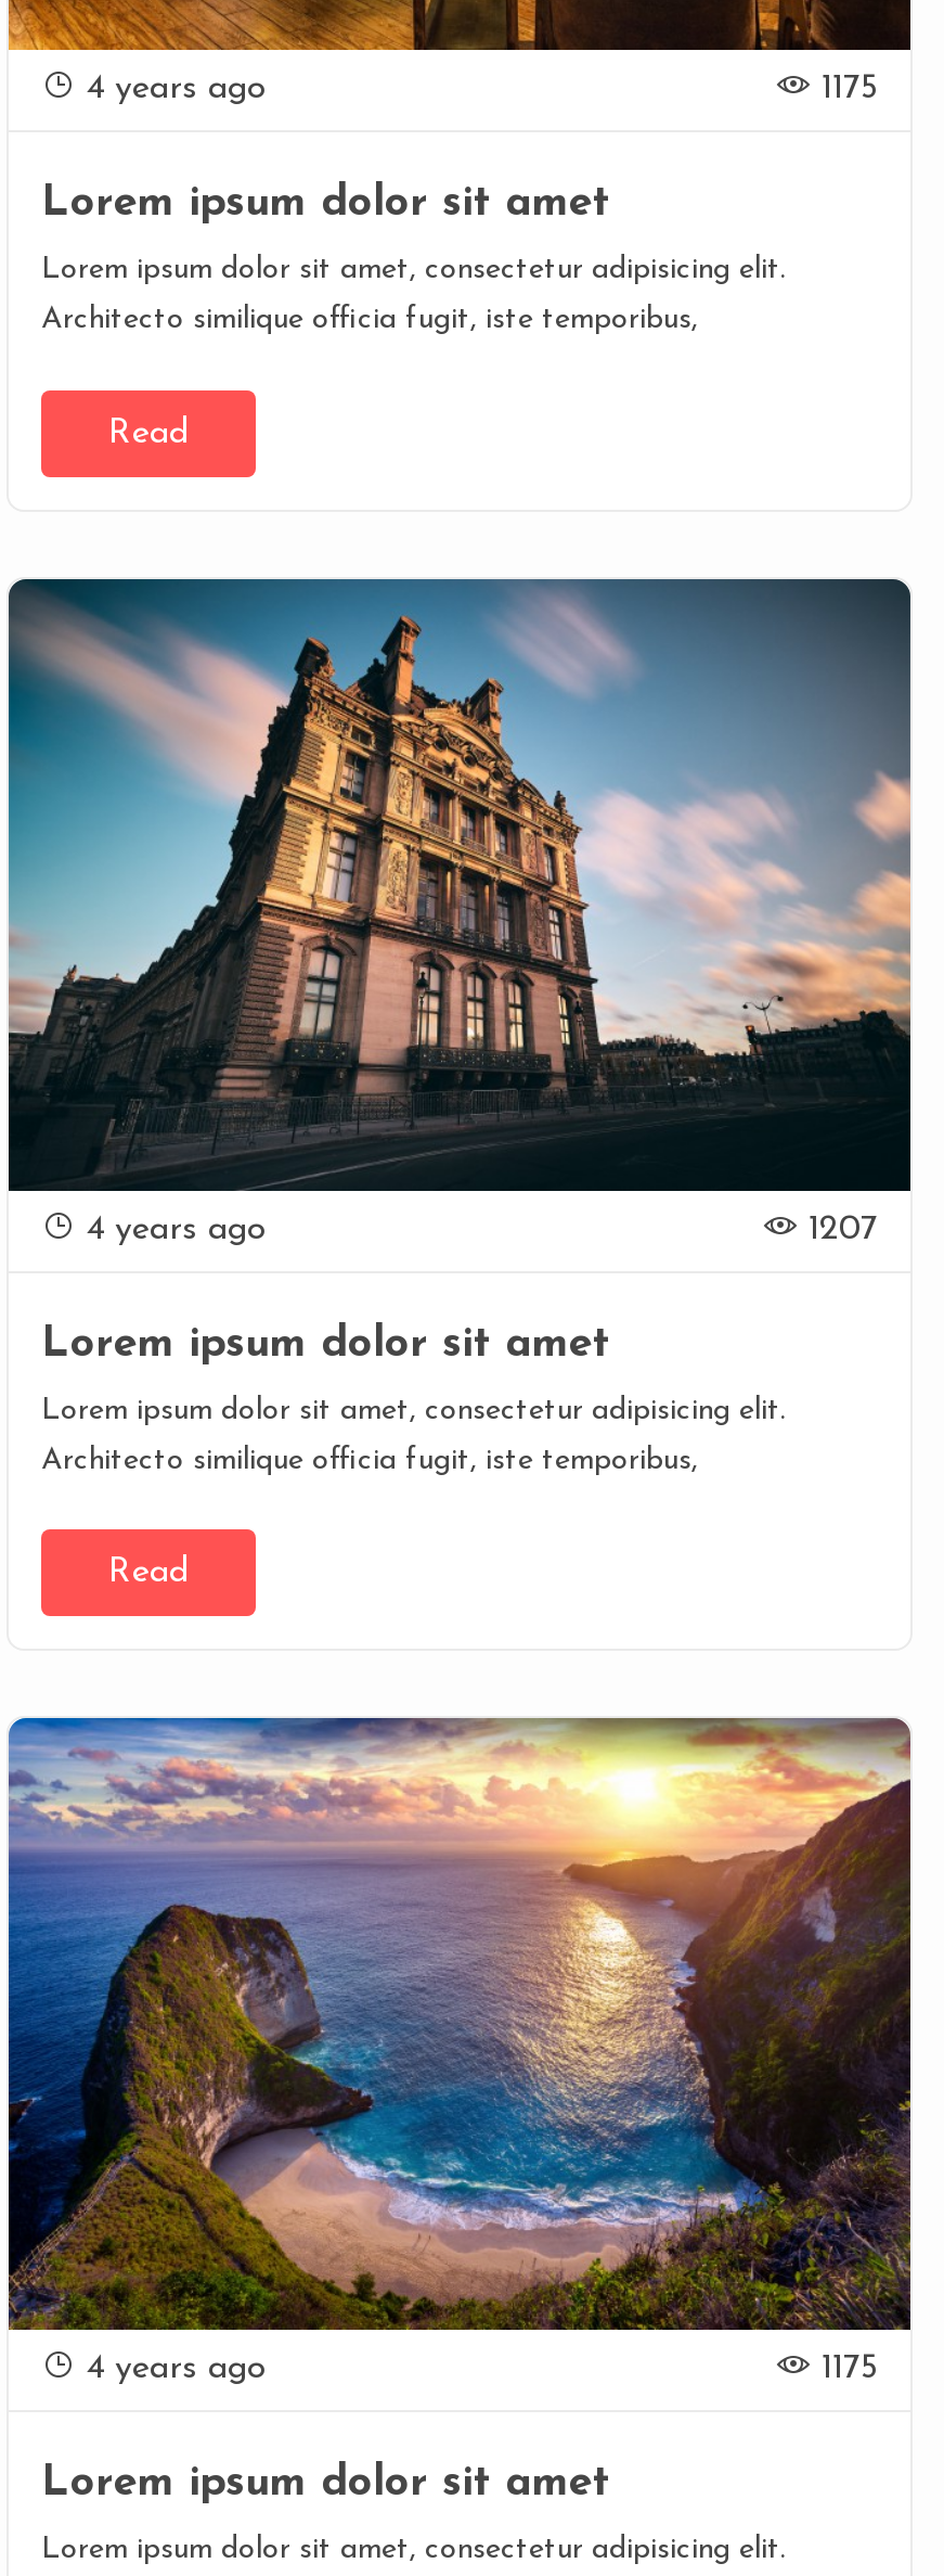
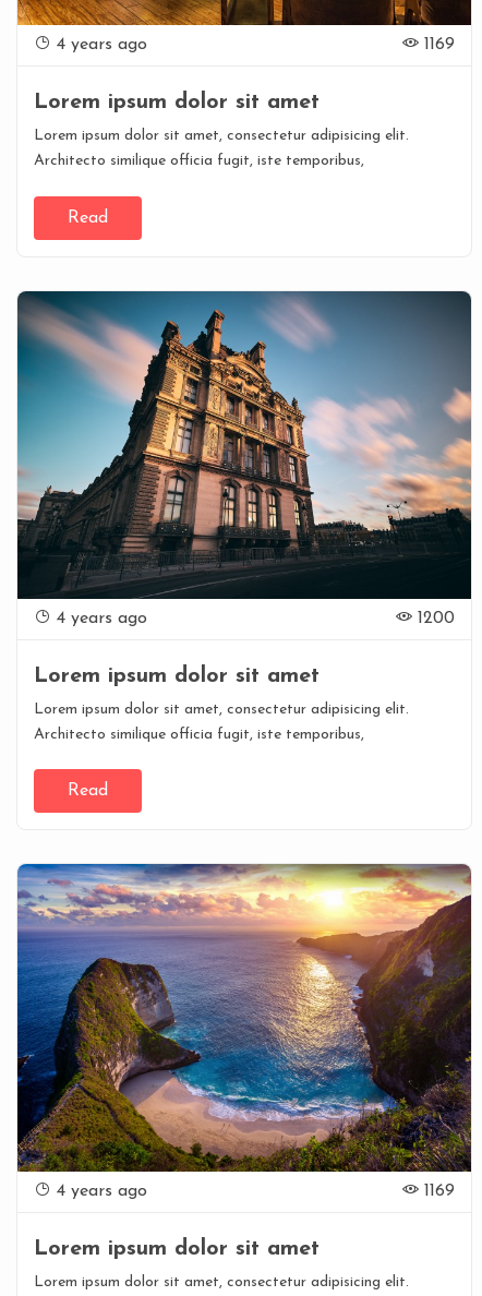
[822,72,878,107] 1175 -> [424,36,455,54] 1169
[809,1212,878,1246] 1207 -> [418,609,455,627] 1200
[822,2351,878,2386] 1175 -> [424,1182,455,1200] 1169

